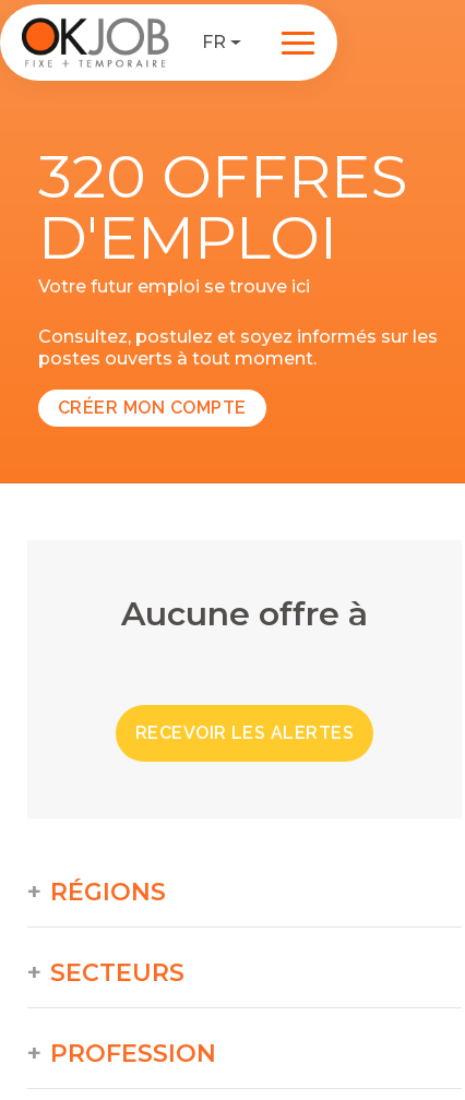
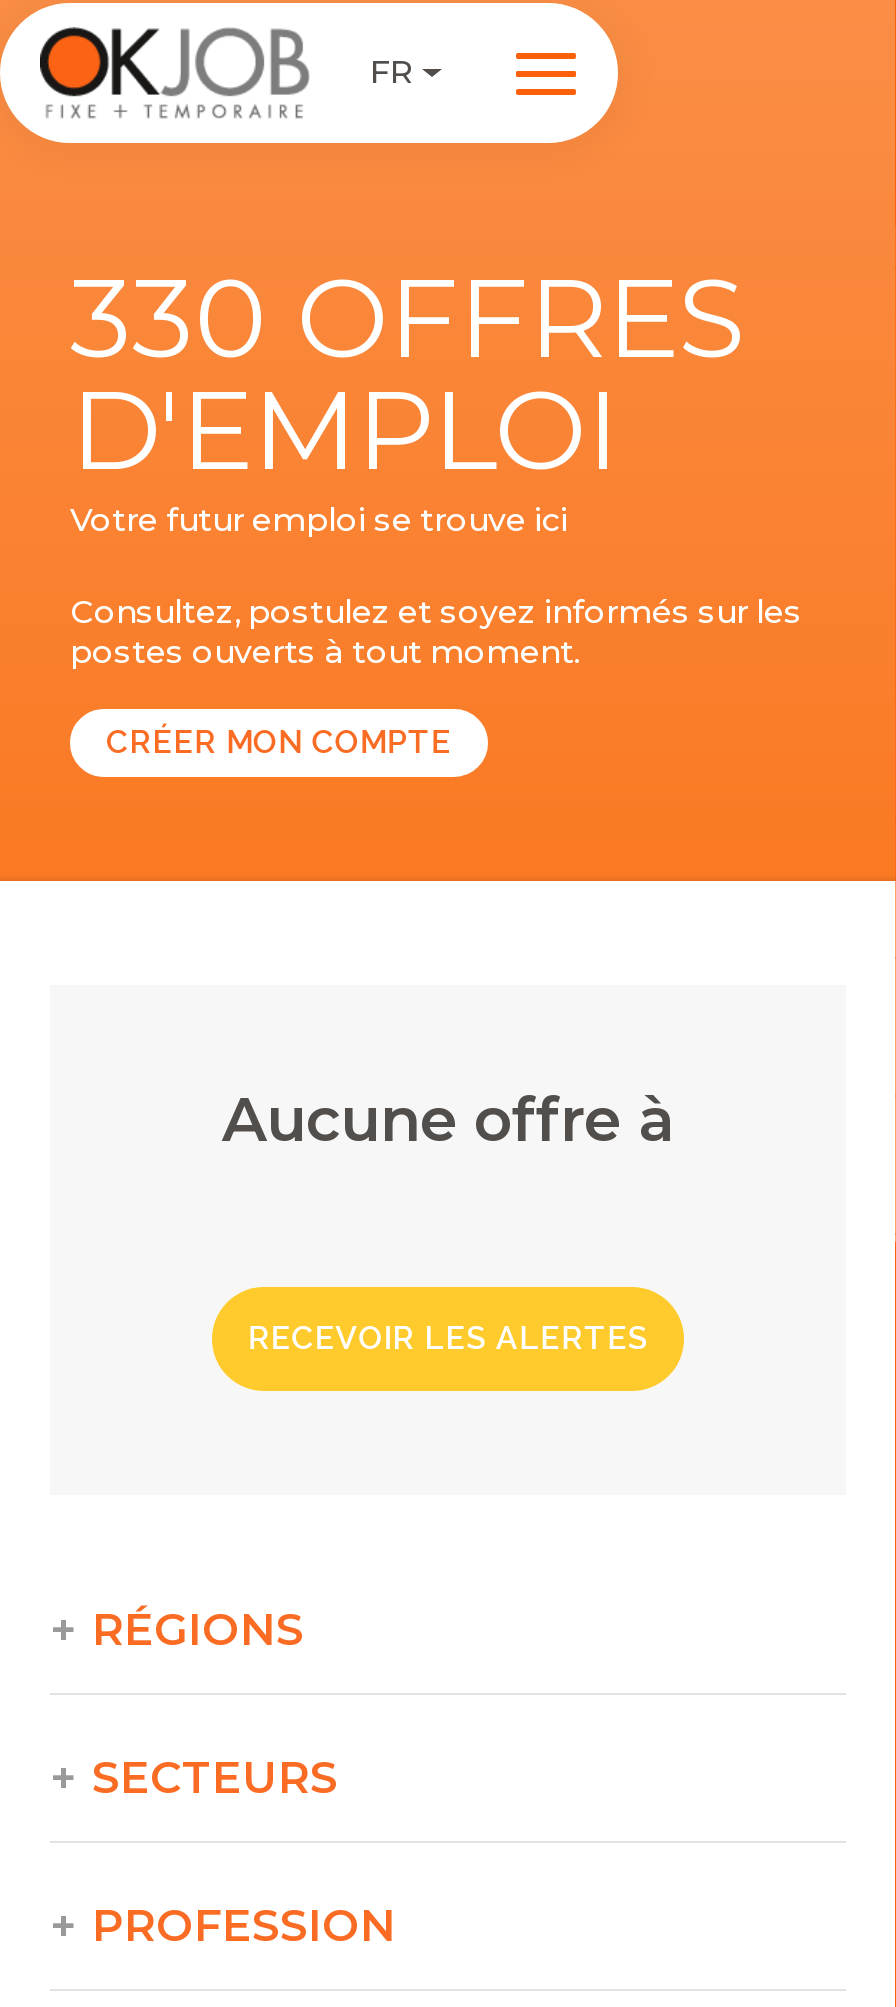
[38,140,408,213] 320 OFFRES -> [70,251,748,385] 330 OFFRES

